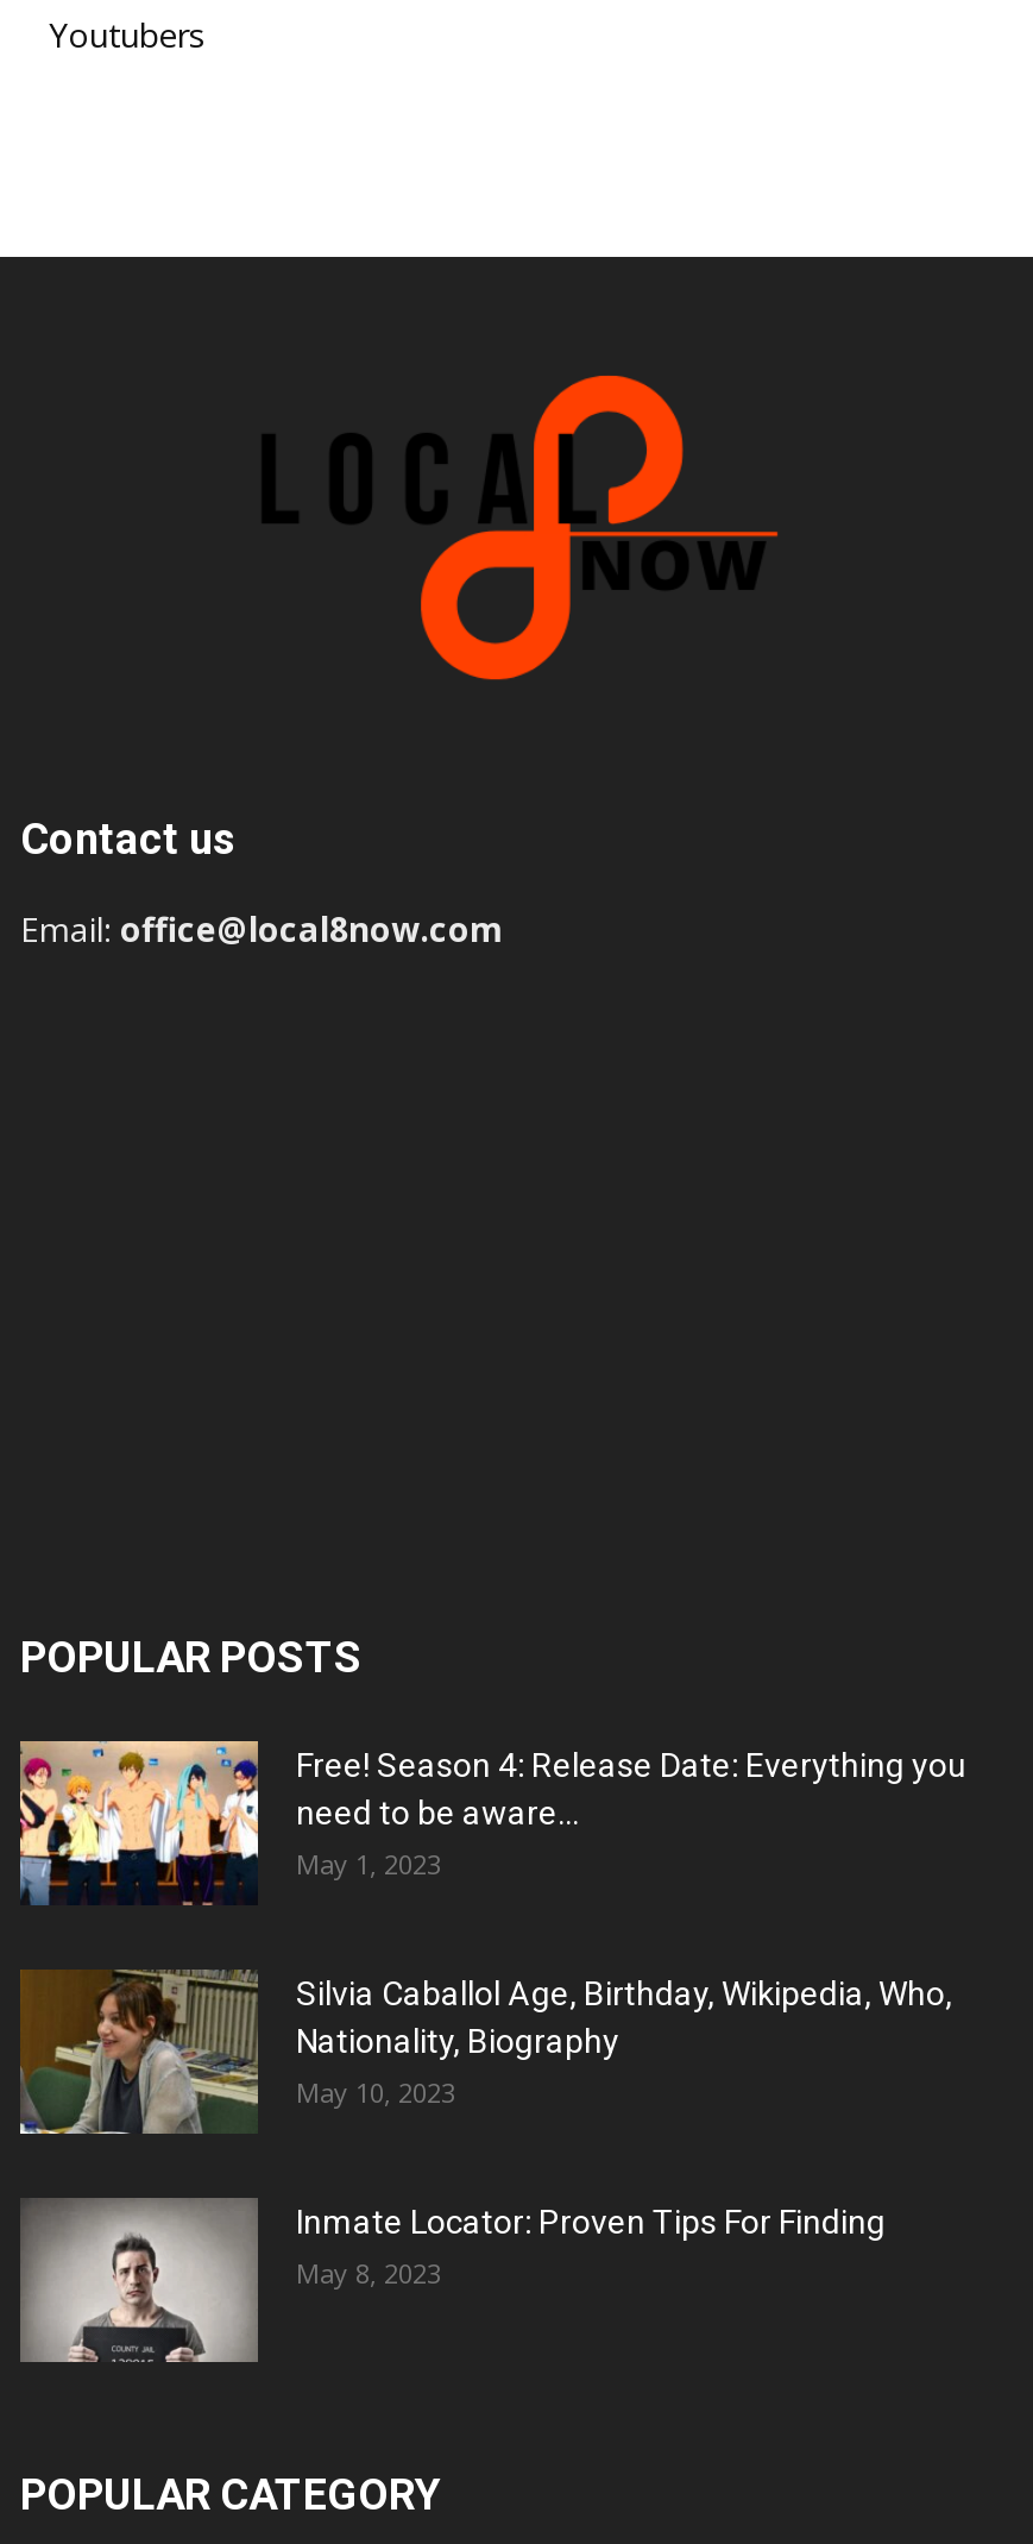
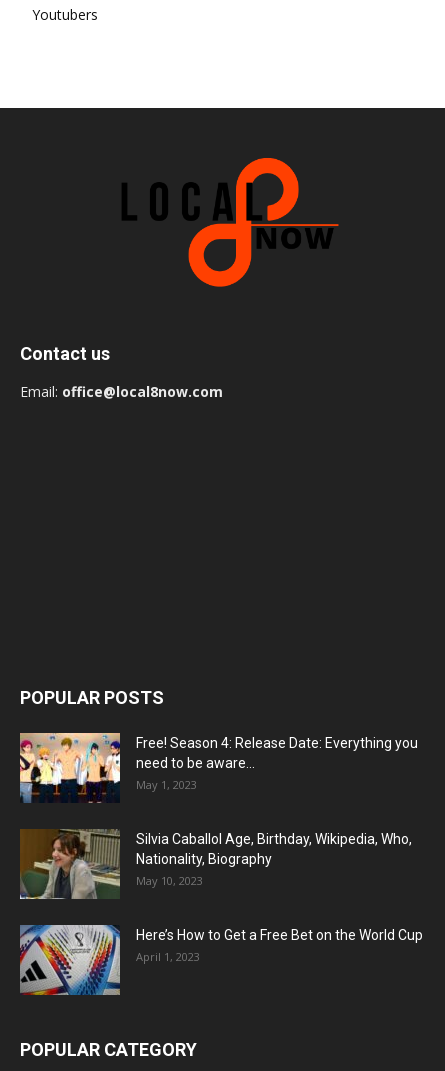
[20,2197,886,2366] [image] | Inmate Locator: Proven Tips For Finding | May 8, 2023 -> [20,925,423,996] [image] | Here’s How to Get a Free Bet on the World Cup | April 1, 2023

